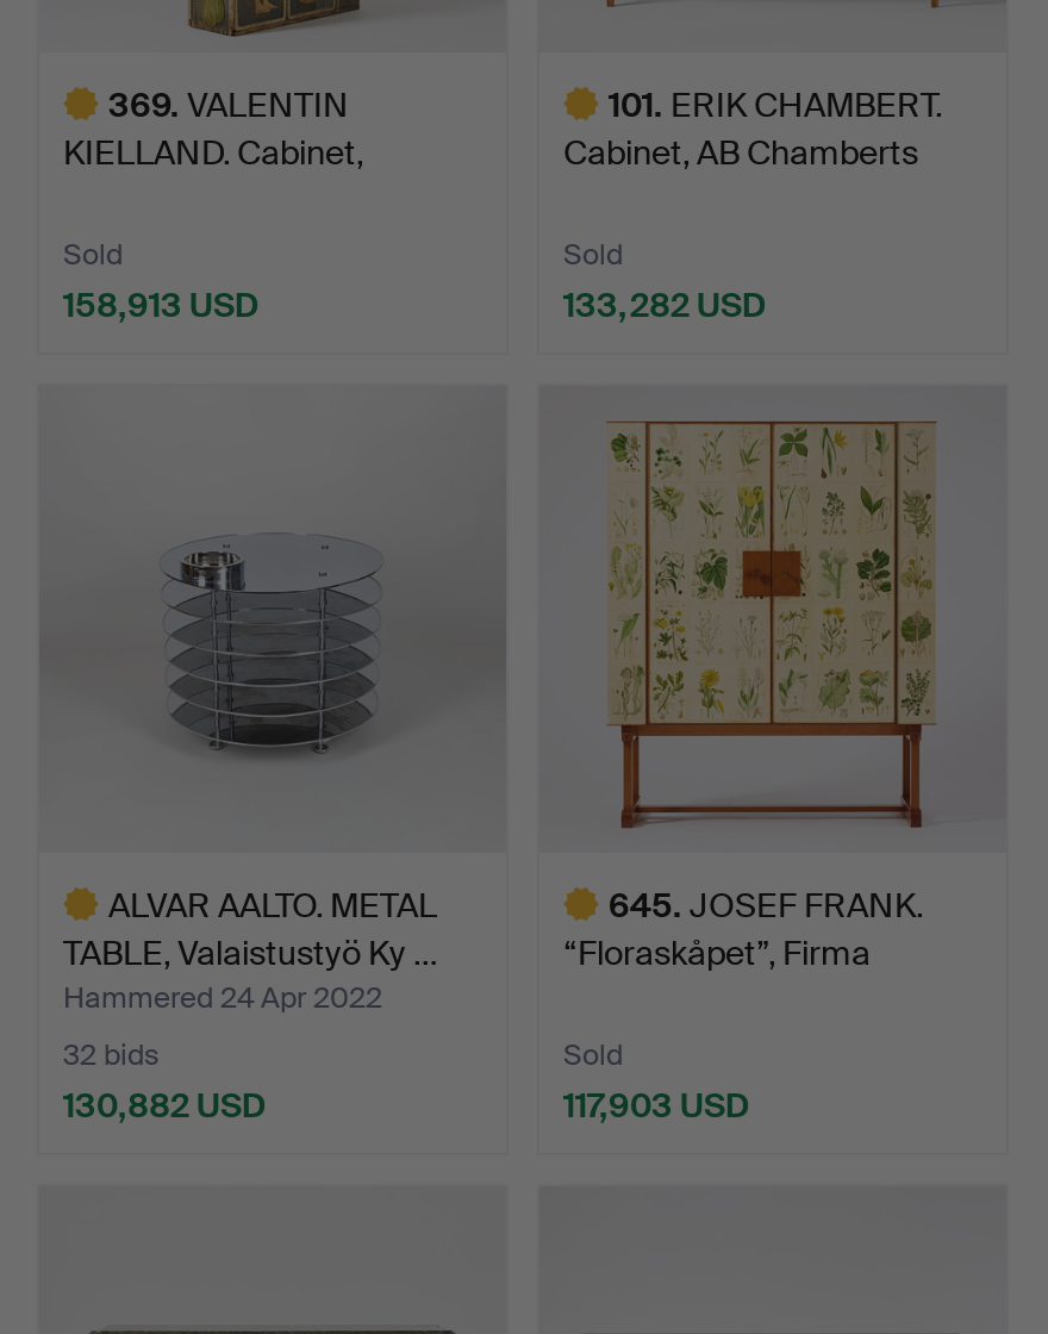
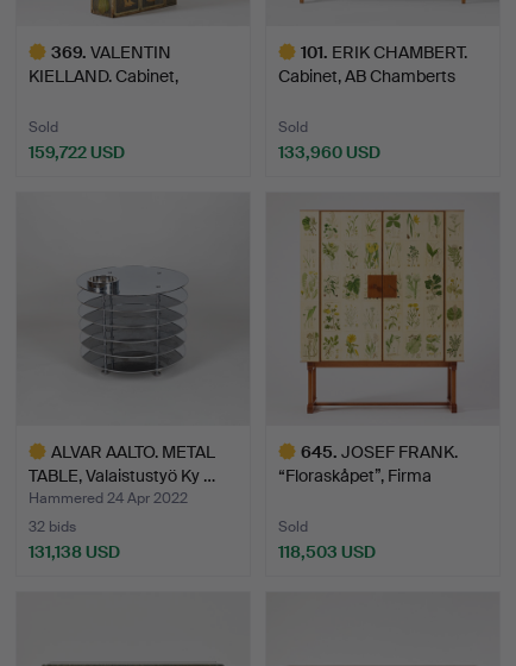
[63,283,258,326] 158,913 USD -> [29,141,125,163] 159,722 USD
[563,283,766,326] 133,282 USD -> [278,141,380,163] 133,960 USD
[63,1083,266,1126] 130,882 USD -> [29,541,120,562] 131,138 USD
[563,1083,749,1126] 117,903 USD -> [278,541,376,562] 118,503 USD

